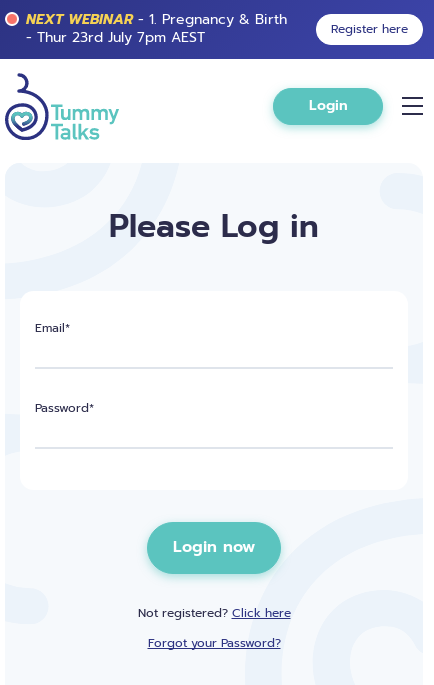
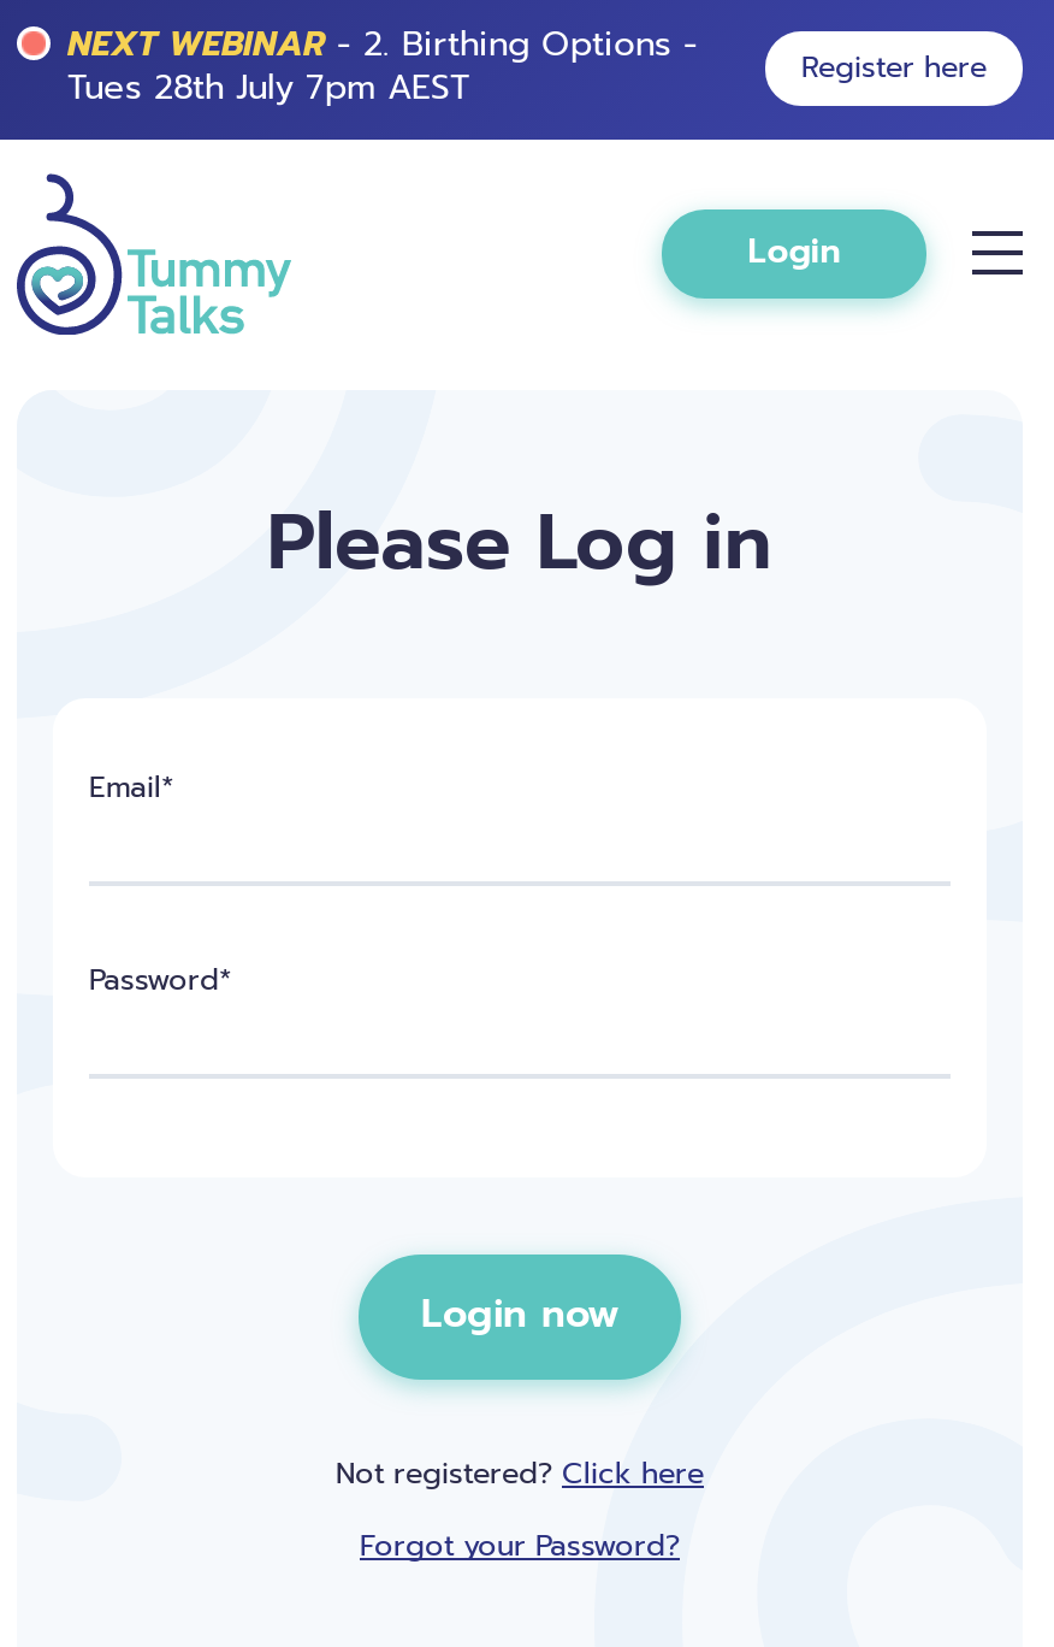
[26,9,287,48] NEXT WEBINAR - 1. Pregnancy & Birth | - Thur 23rd July 7pm AEST -> [67,19,698,113] NEXT WEBINAR - 2. Birthing Options - | Tues 28th July 7pm AEST

